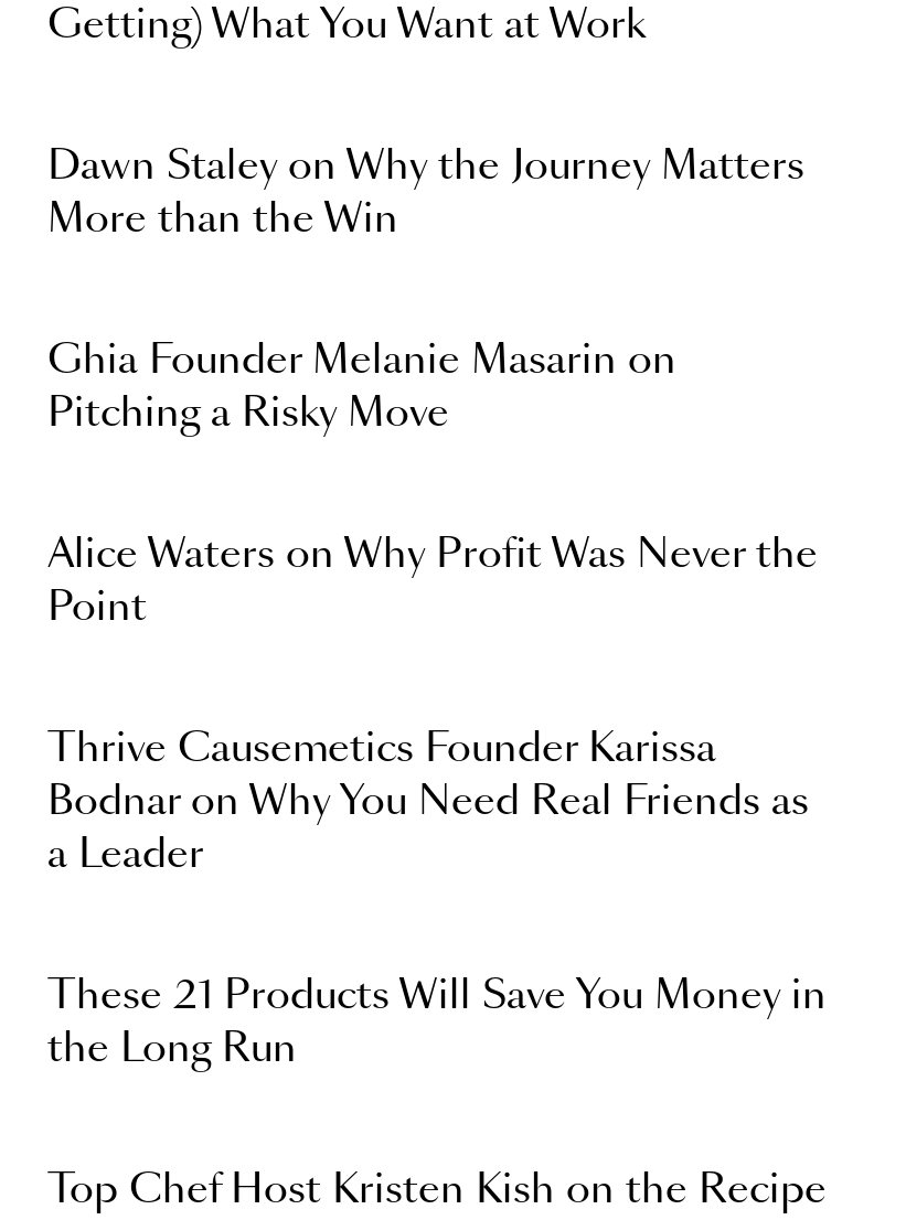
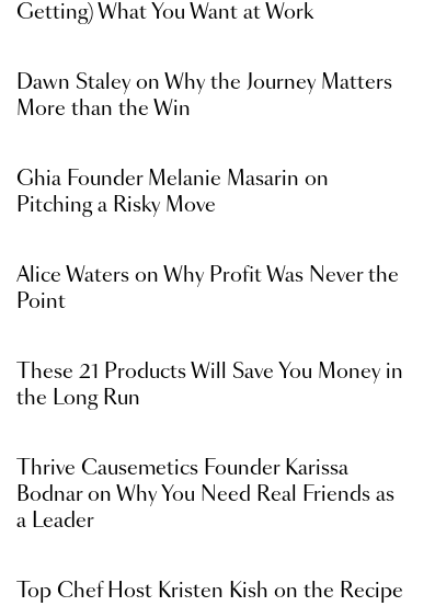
moved [47,730,809,876] -> [16,459,394,531]: Thrive Causemetics Founder Karissa | Bodnar on Why You Need Real Friends as | a Leader
moved [47,977,827,1070] -> [16,363,403,409]: These 21 Products Will Save You Money in | the Long Run

